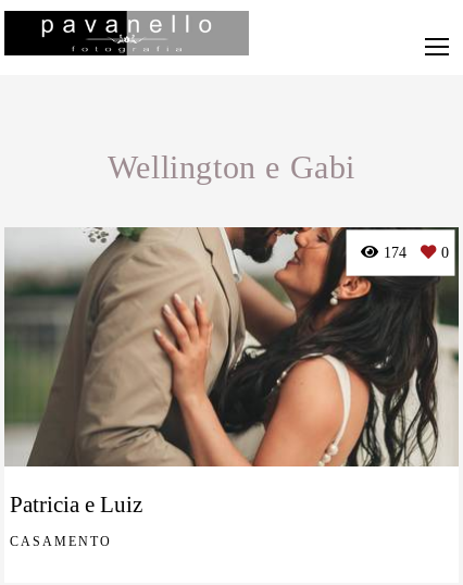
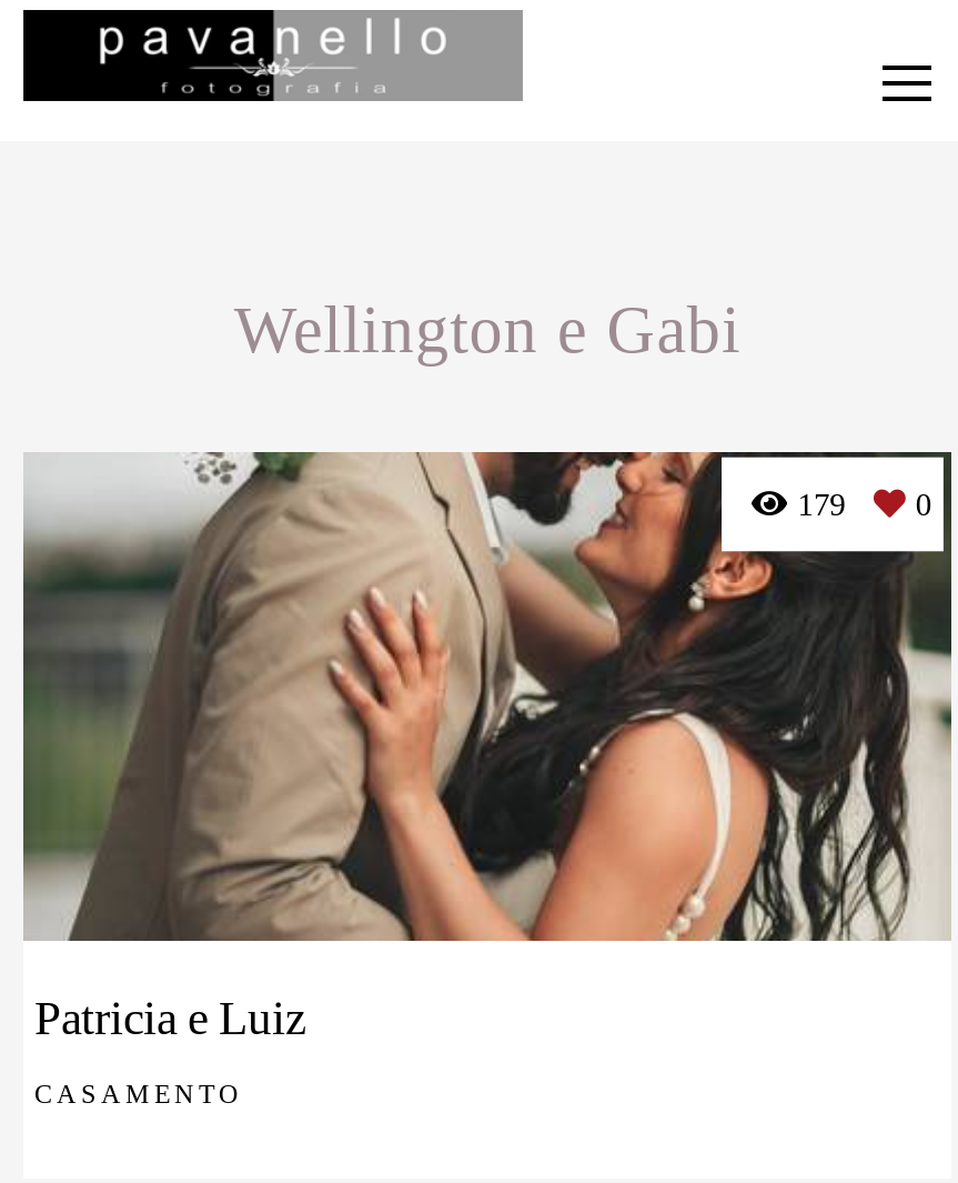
[383,245,407,262] 174 -> [798,488,846,522] 179

